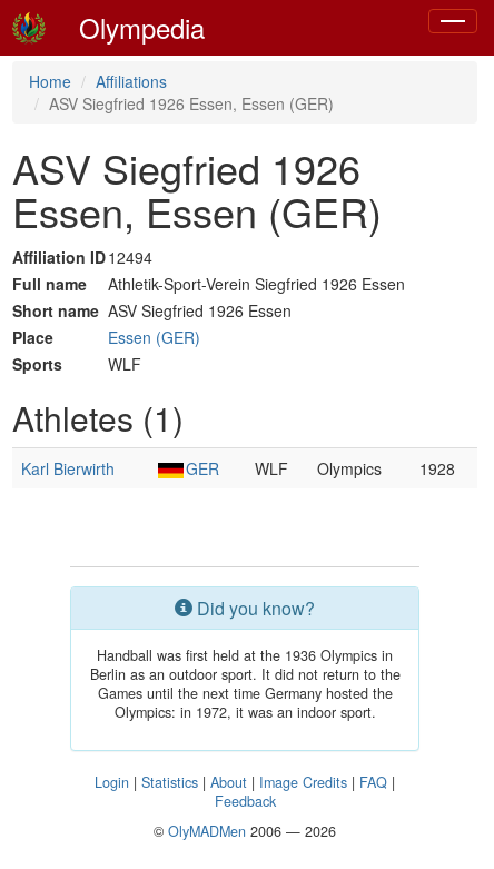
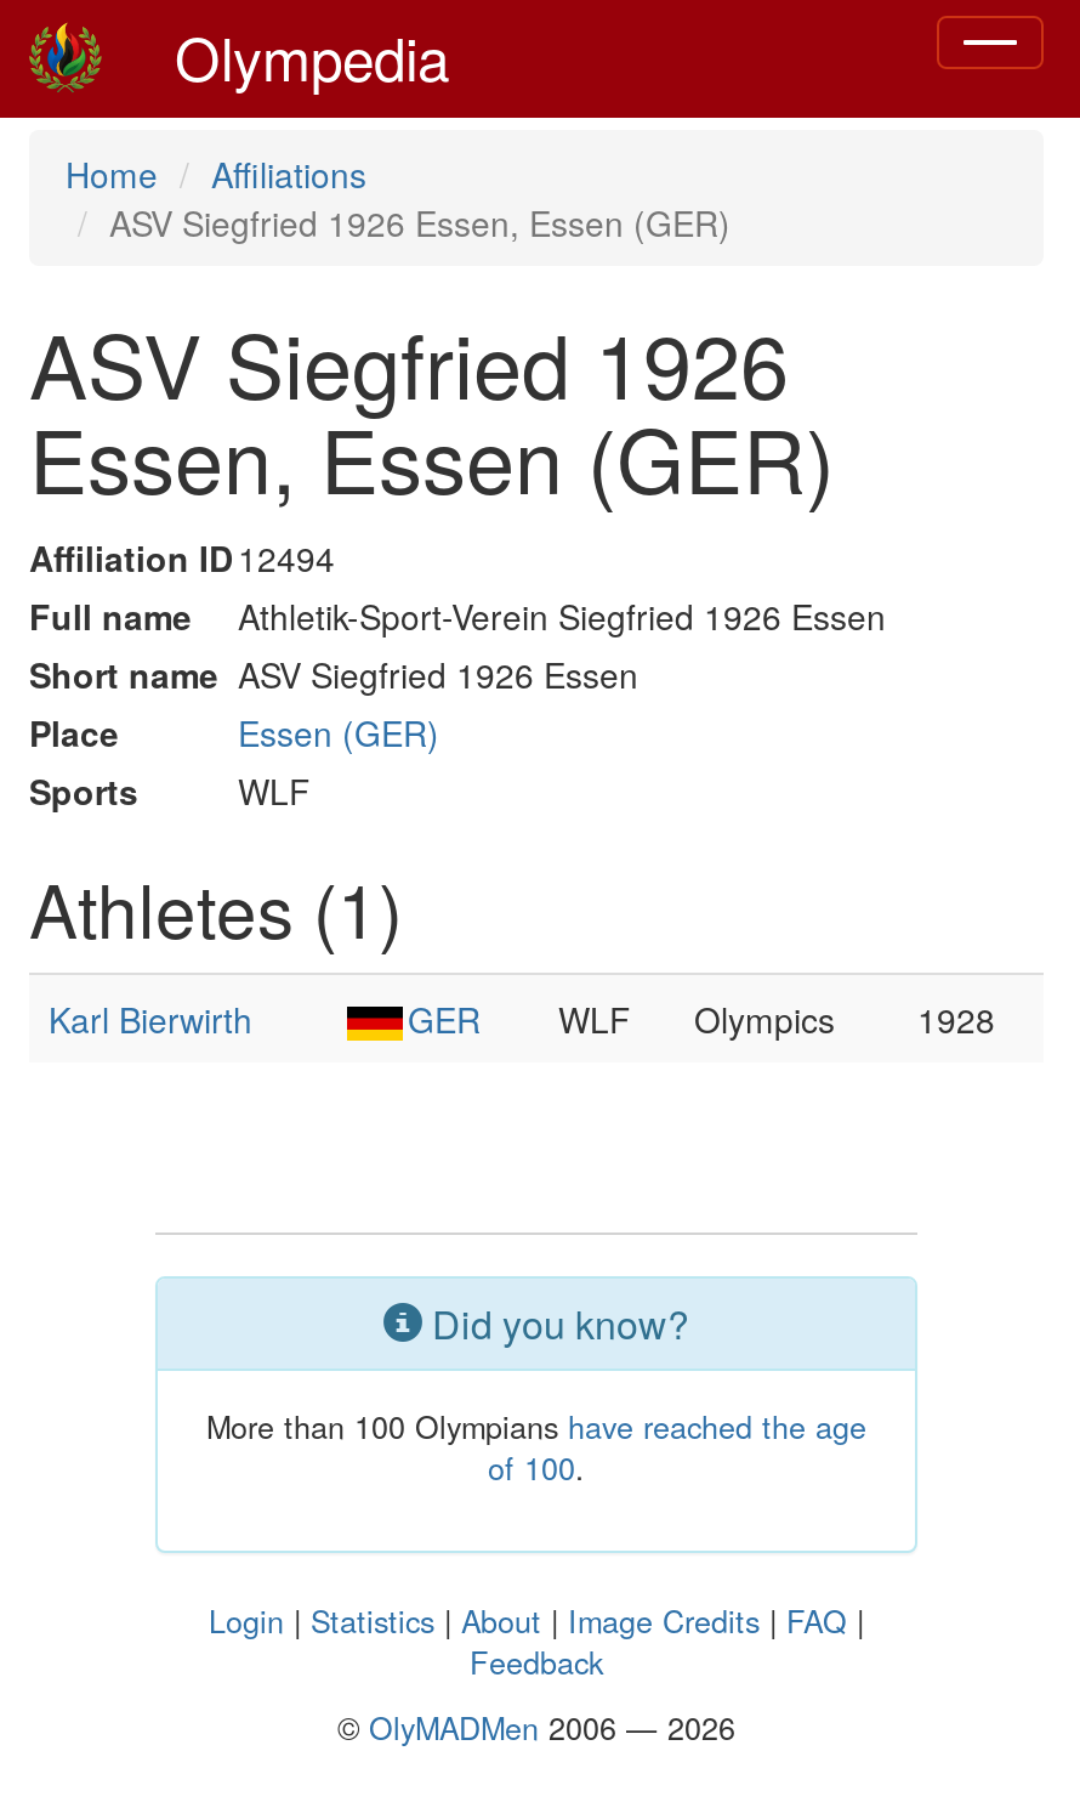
[90,645,400,722] Handball was first held at the 1936 Olympics in | Berlin as an outdoor sport. It did not return to the | Games until the next time Germany hosted the | Olympics: in 1972, it was an indoor sport. -> [206,1405,866,1490] More than 100 Olympians have reached the age | of 100.

